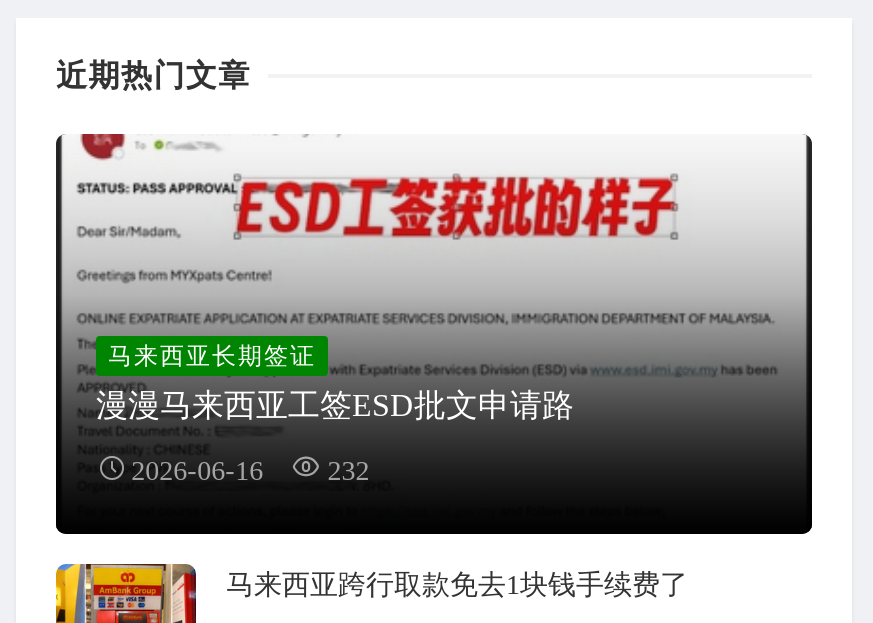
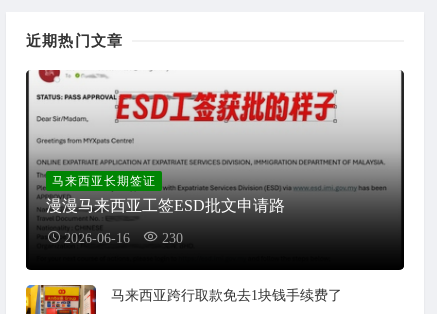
[328,457,370,487] 232 -> [162,231,183,246] 230

